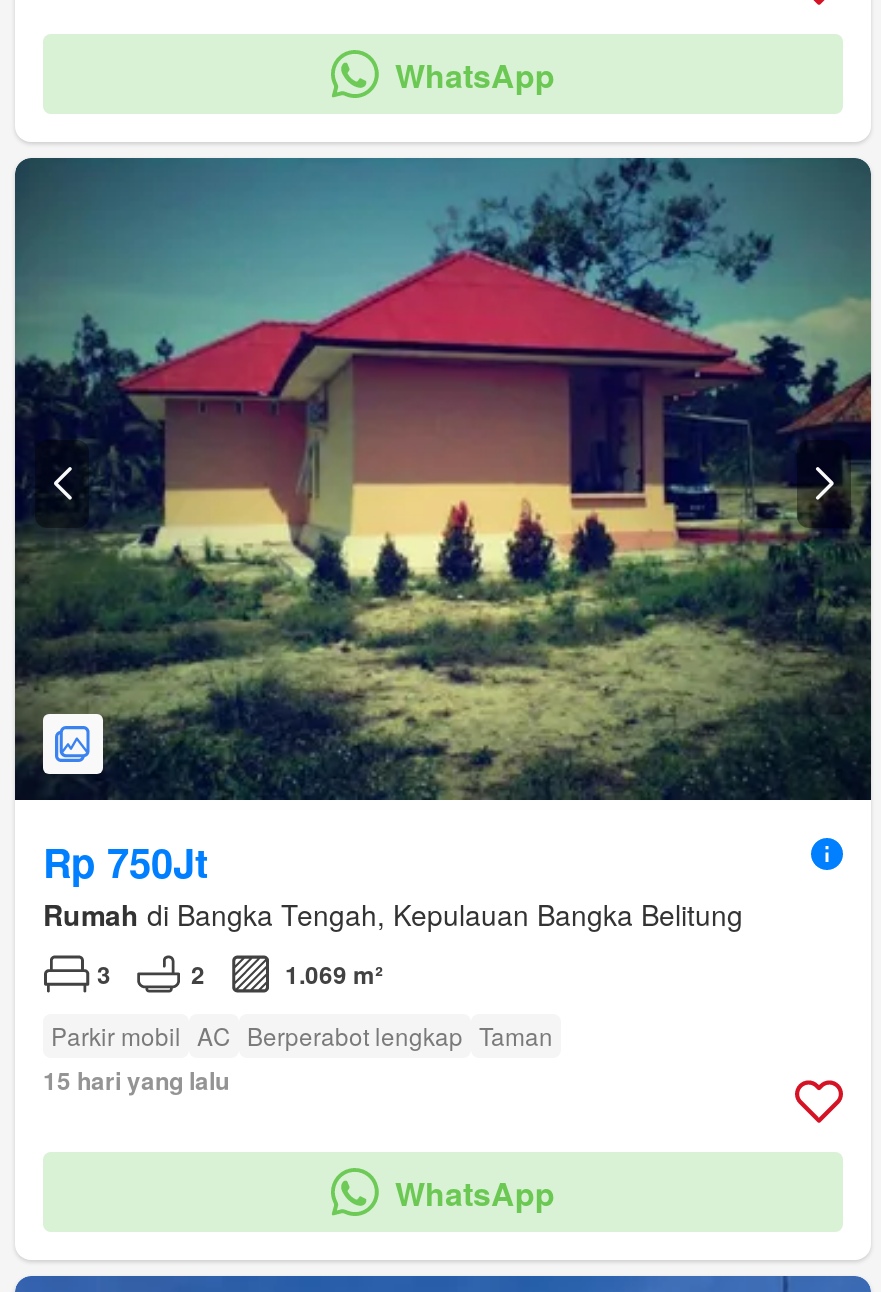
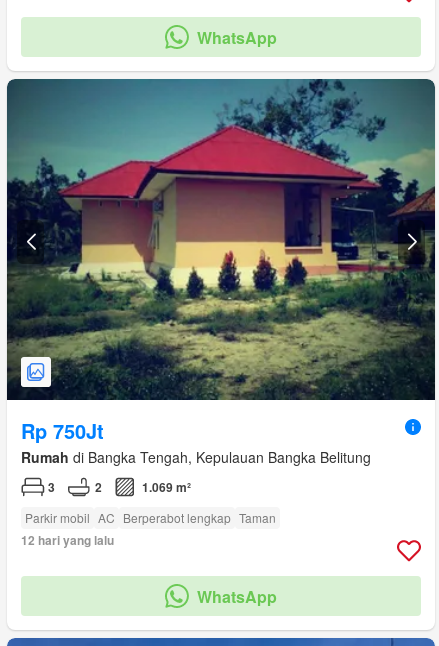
[43,1063,229,1099] 15 hari yang lalu -> [21,531,114,549] 12 hari yang lalu

